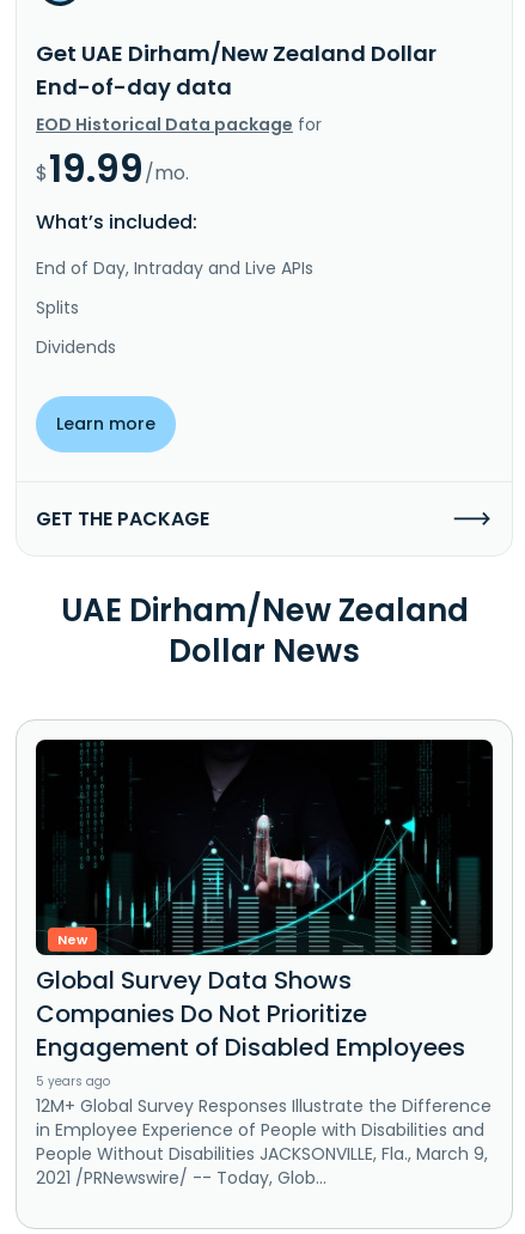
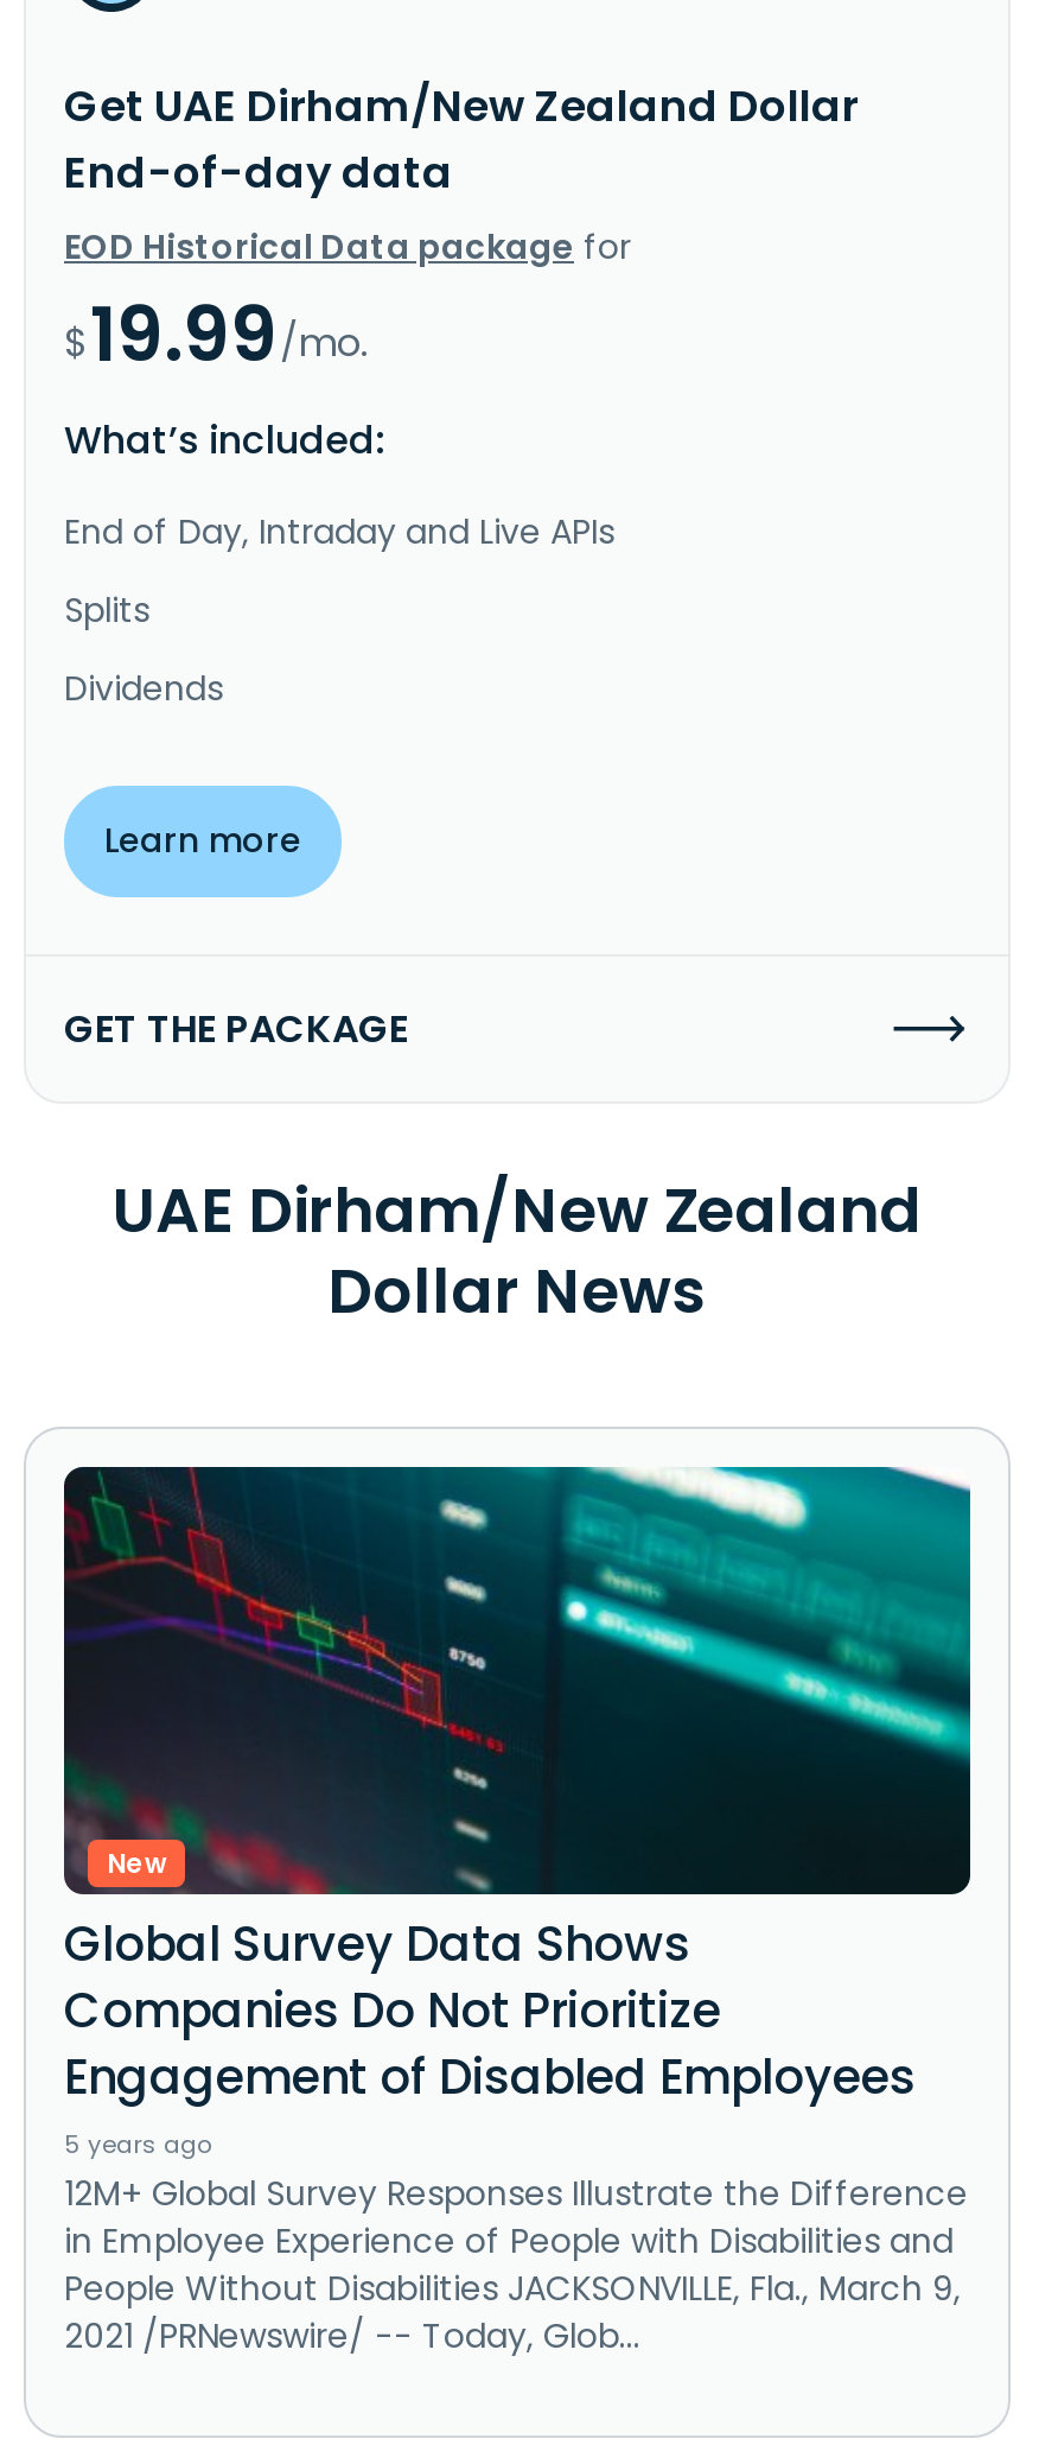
[36,738,494,956] [image] -> [64,1465,973,1897] [image]

